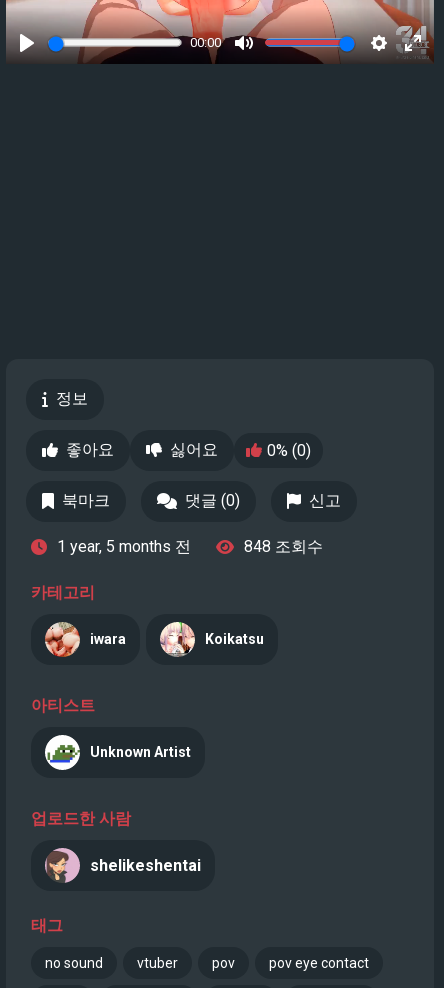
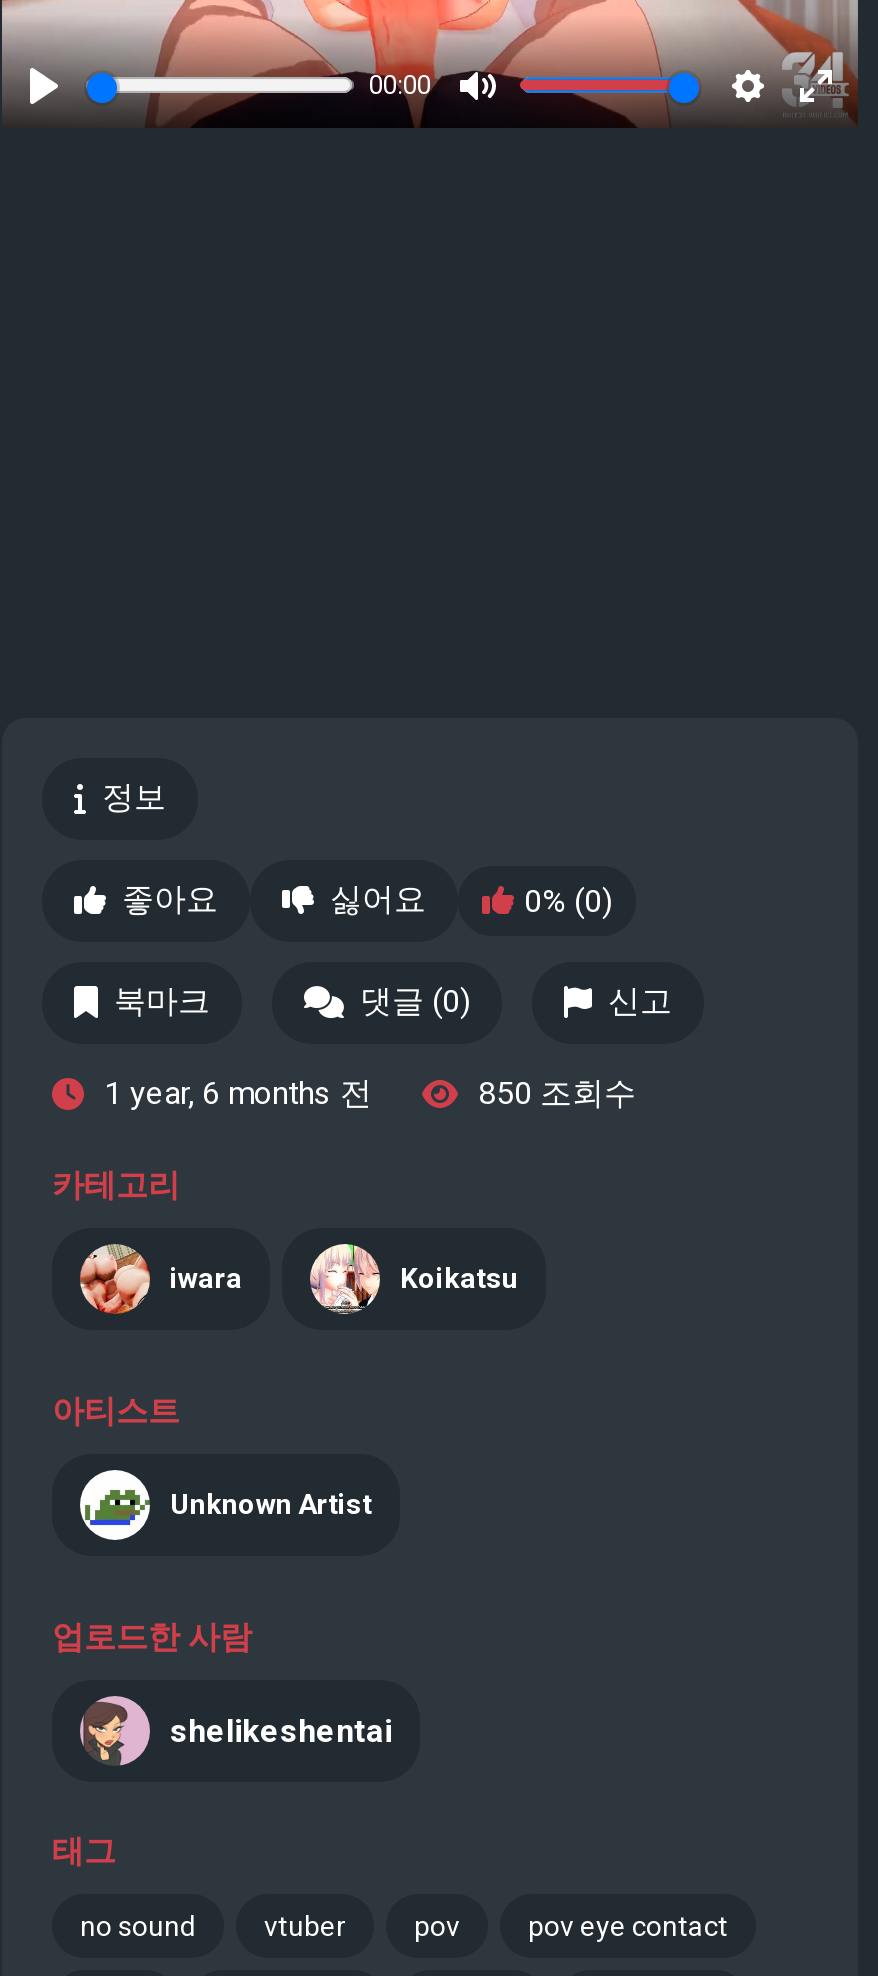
[57,537,191,556] 1 year, 5 months 전 -> [104,1074,372,1112] 1 year, 6 months 전
[244,537,323,556] 848 조회수 -> [478,1074,636,1112] 850 조회수

